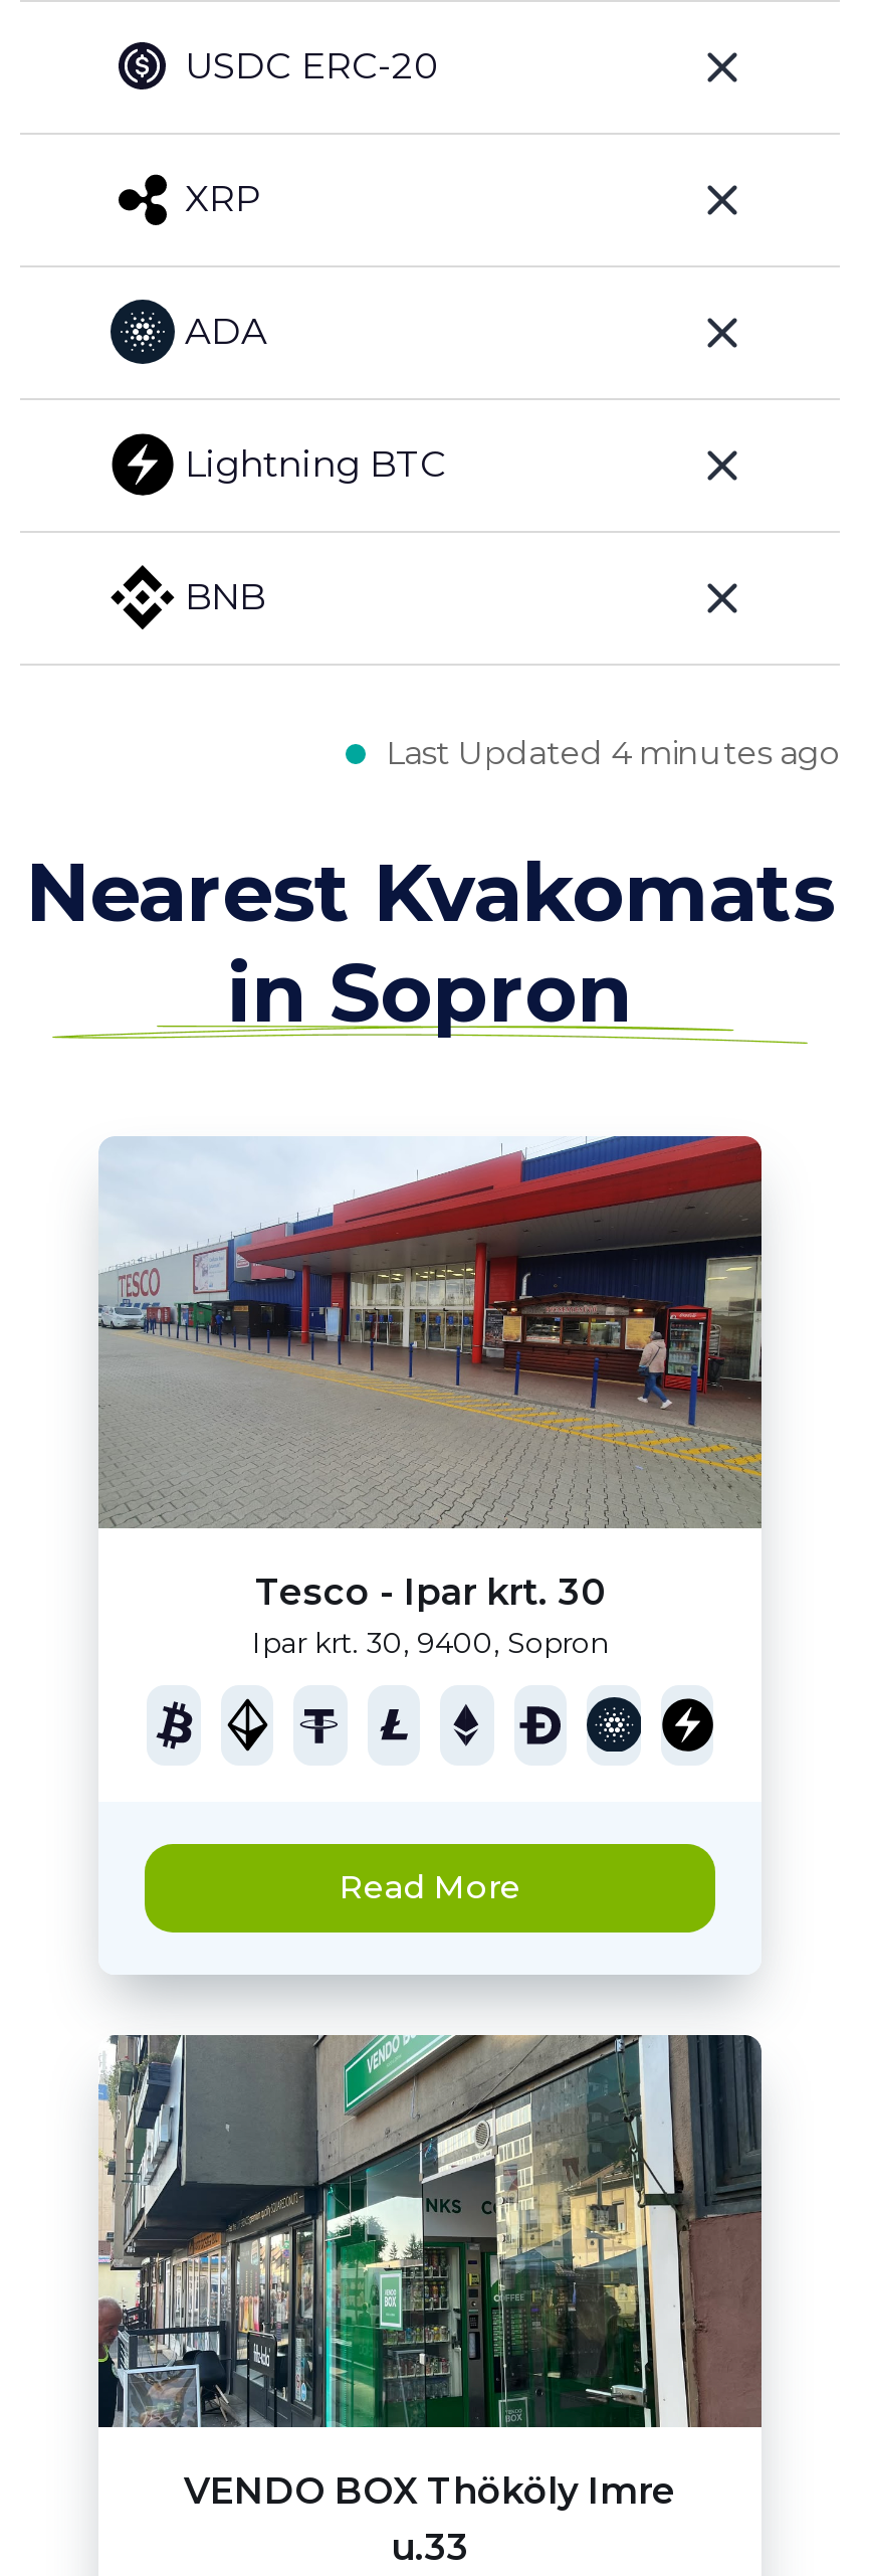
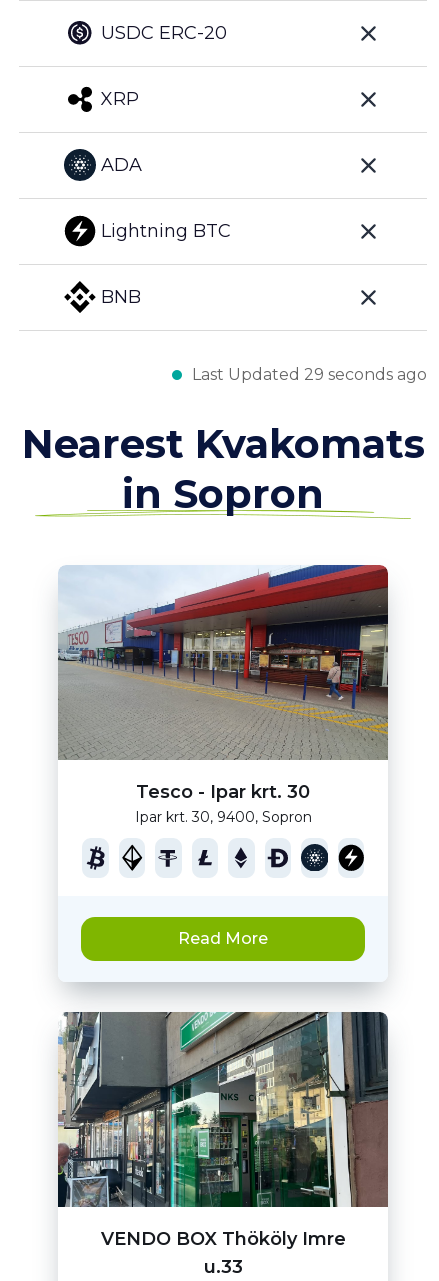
[386,733,840,771] Last Updated 4 minutes ago -> [192,364,427,383] Last Updated 29 seconds ago

